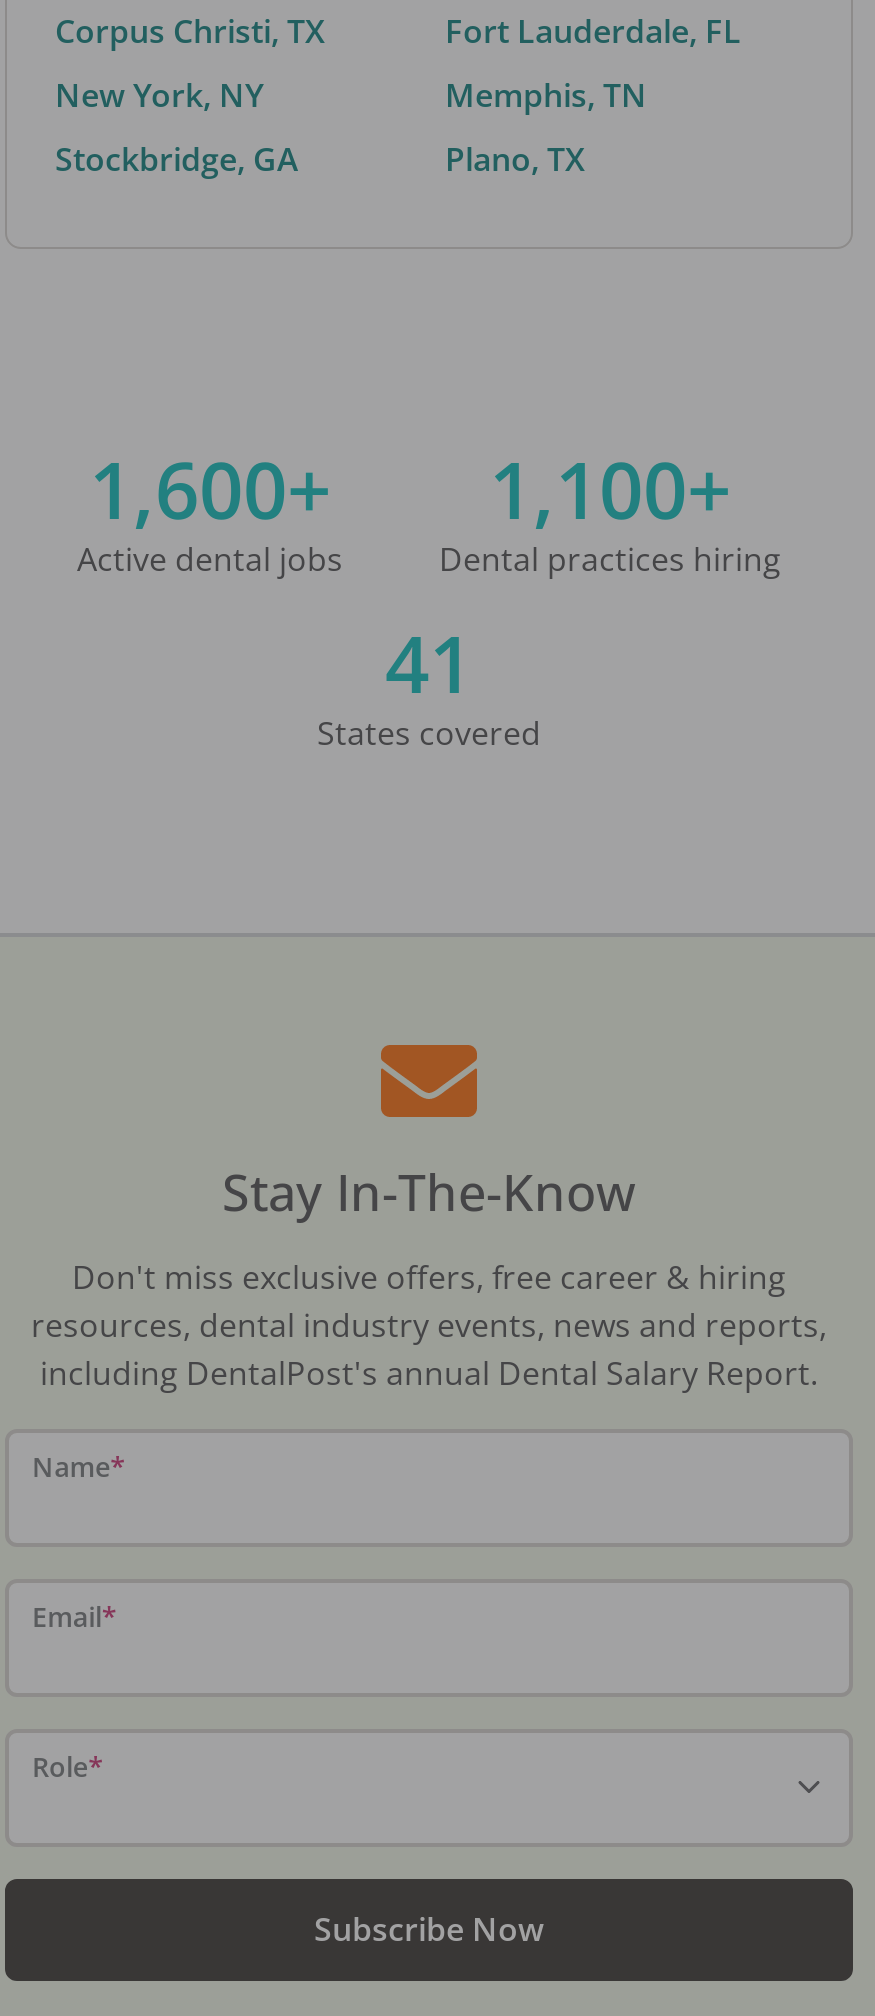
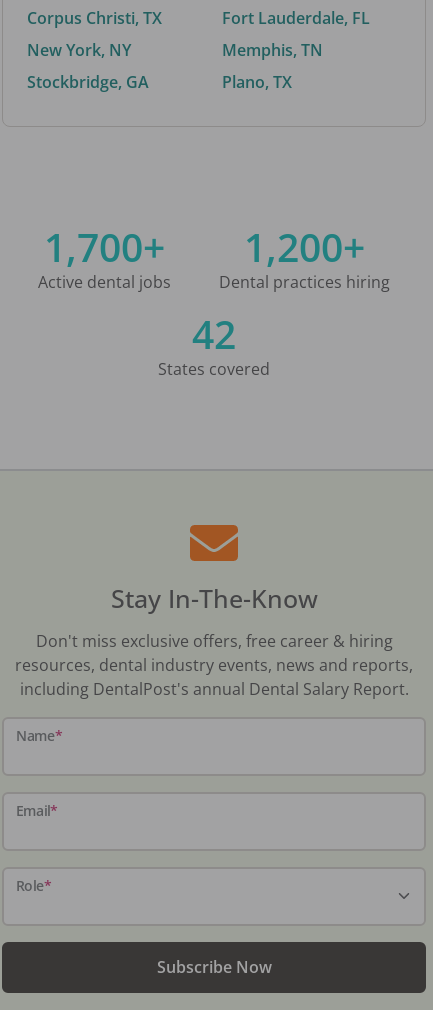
[89,436,331,542] 1,600+ -> [44,220,165,273] 1,700+
[489,436,731,542] 1,100+ -> [244,220,365,273] 1,200+
[385,610,473,716] 41 -> [192,307,236,360] 42

